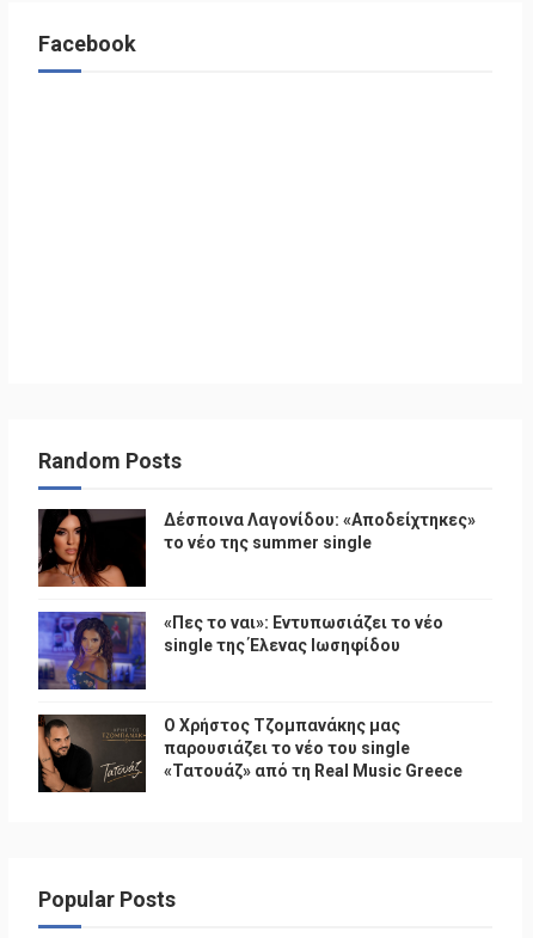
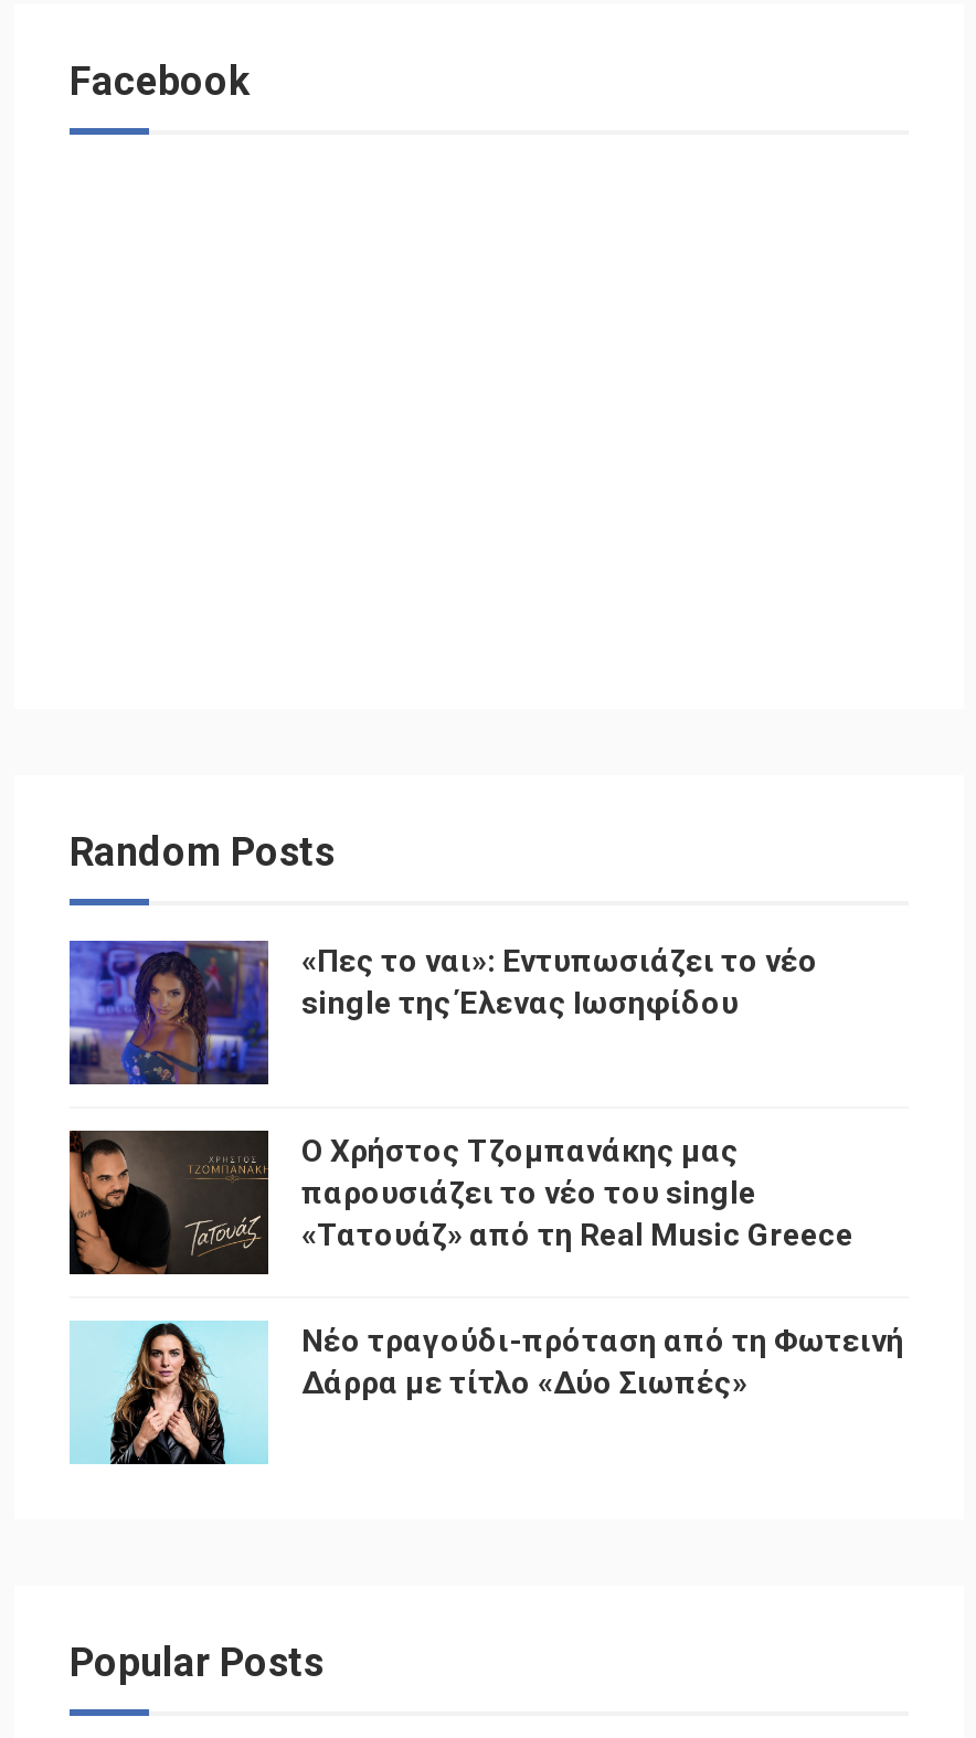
[37,508,476,588] [image] | Δέσποινα Λαγονίδου: «Αποδείχτηκες» | το νέο της summer single -> none
moved [36,611,462,780] -> [65,939,853,1252]: [image] | «Πες το ναι»: Εντυπωσιάζει το νέο | single της Έλενας Ιωσηφίδου | Ο Χρήστος Τζομπανάκης μας | παρουσιάζει το νέο του single | «Τατουάζ» από τη Real Music Greece
none -> [70,1321,904,1466] [image] | Νέο τραγούδι-πρόταση από τη Φωτεινή | Δάρρα με τίτλο «Δύο Σιωπές»

